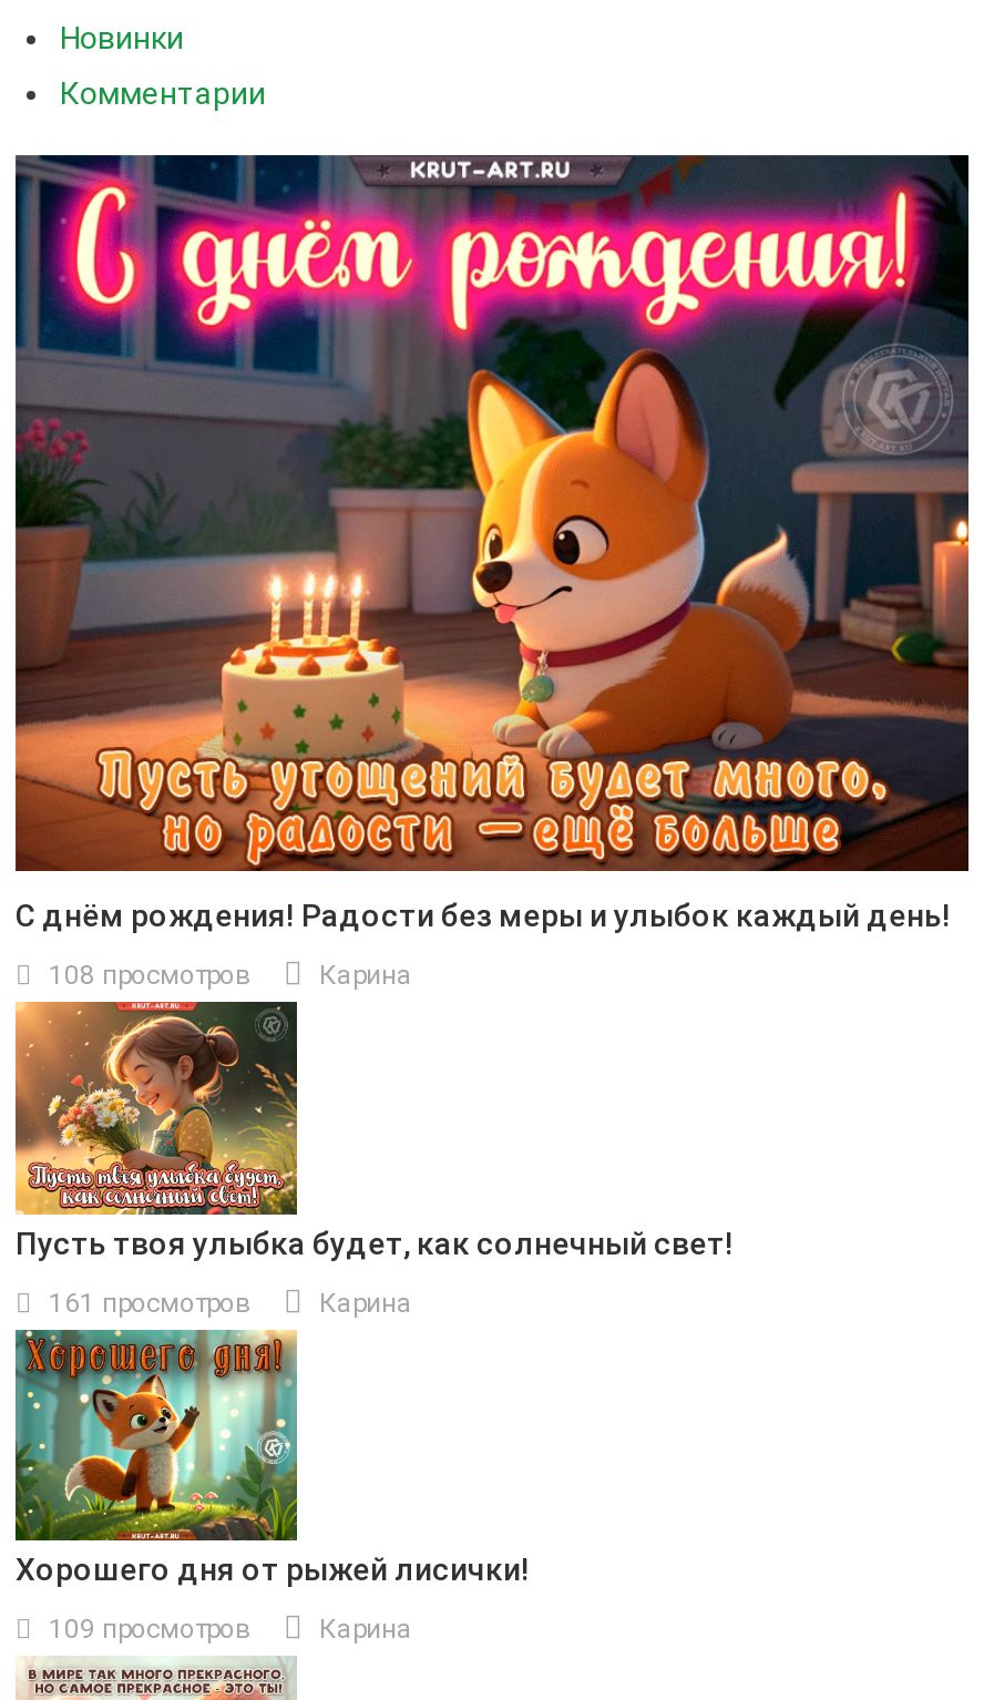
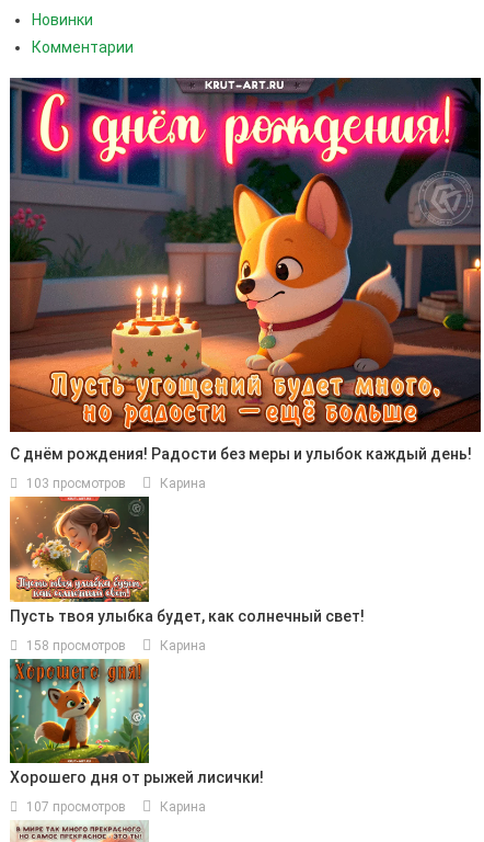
[42,960,250,991] 108 просмотров -> [23,476,126,491] 103 просмотров
[42,1287,250,1318] 161 просмотров -> [23,638,126,653] 158 просмотров
[42,1613,250,1644] 109 просмотров -> [23,799,126,814] 107 просмотров

